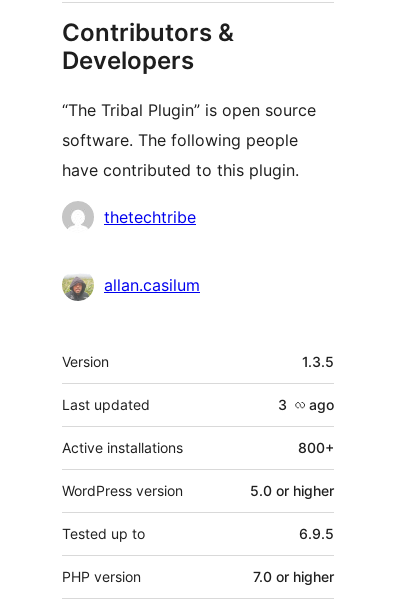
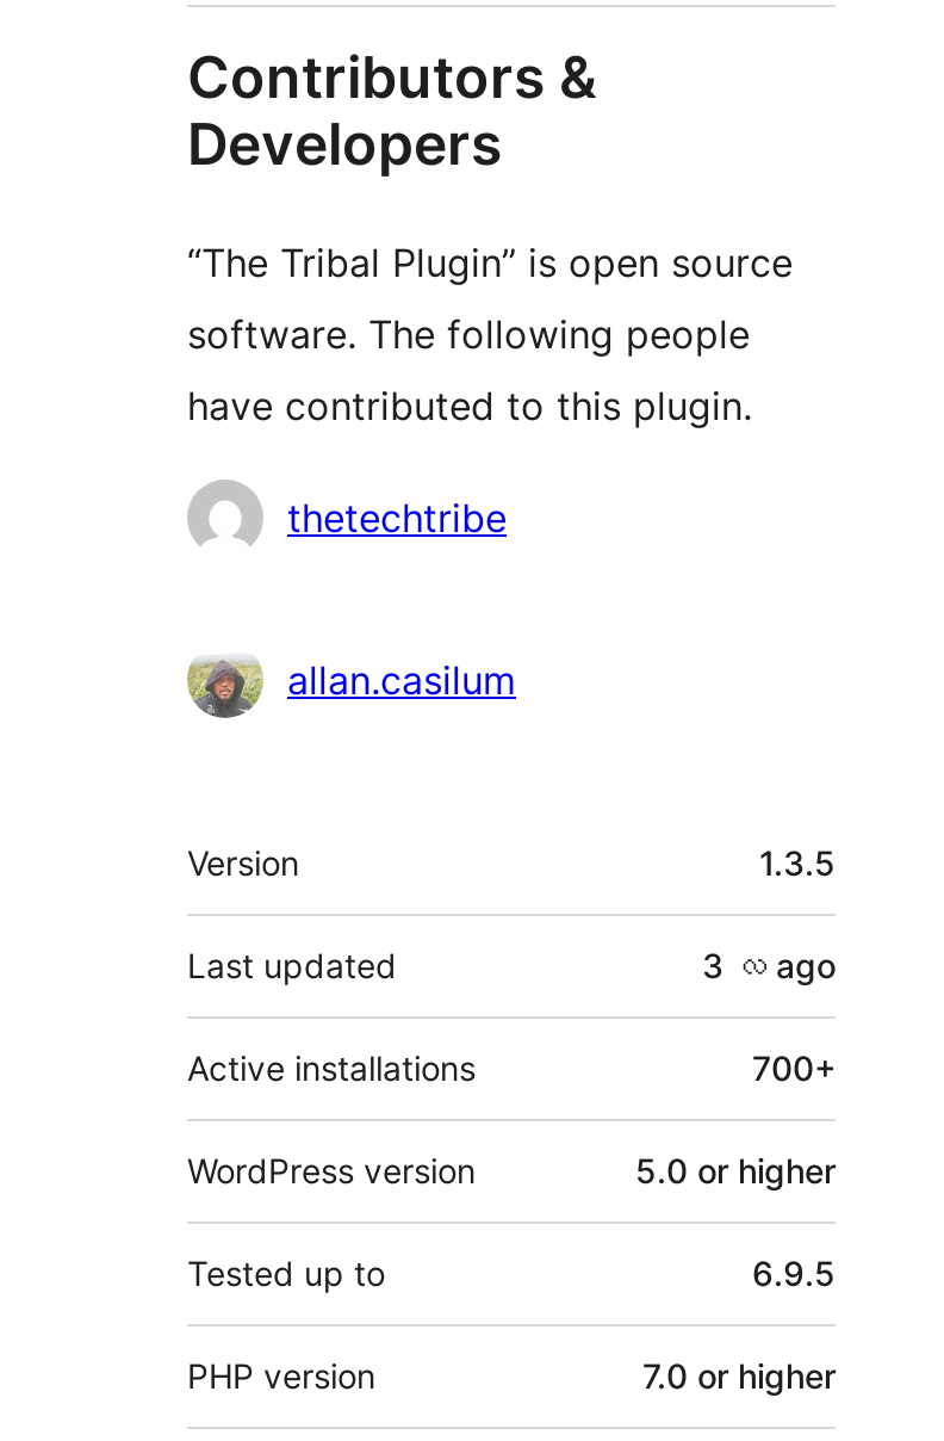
[298,439,334,456] 800+ -> [752,1048,836,1089] 700+

